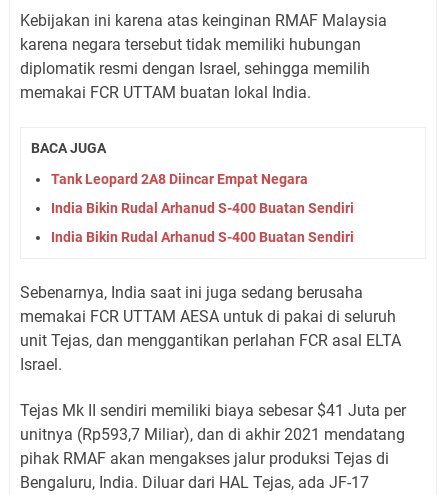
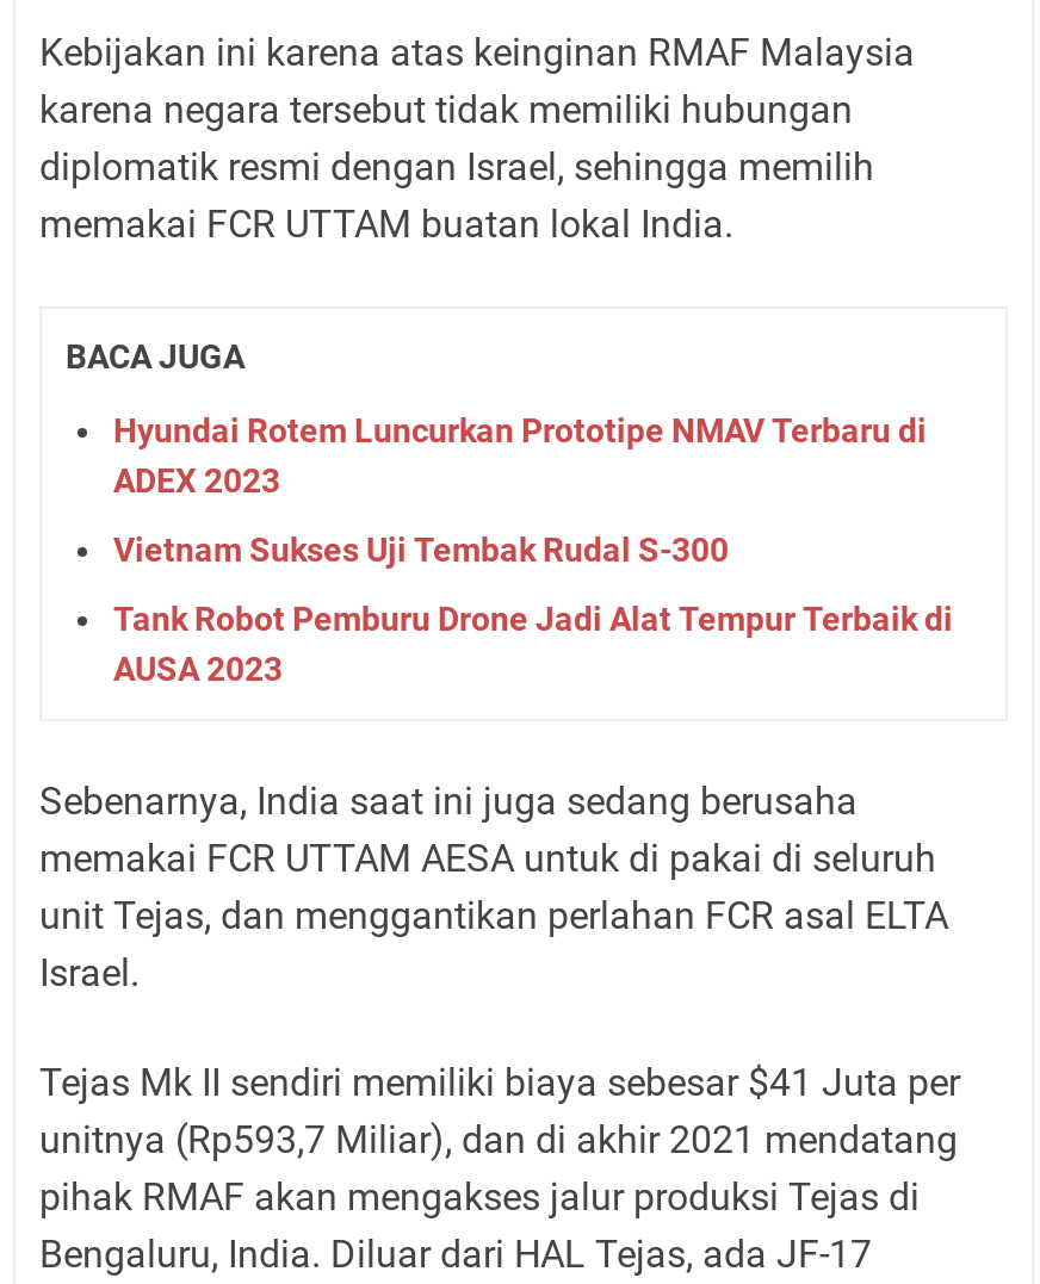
[51,171,308,187] Tank Leopard 2A8 Diincar Empat Negara -> [113,410,927,499] Hyundai Rotem Luncurkan Prototipe NMAV Terbaru di | ADEX 2023
[51,200,354,216] India Bikin Rudal Arhanud S-400 Buatan Sendiri -> [113,530,729,568] Vietnam Sukses Uji Tembak Rudal S-300
[51,229,354,245] India Bikin Rudal Arhanud S-400 Buatan Sendiri -> [113,599,953,687] Tank Robot Pemburu Drone Jadi Alat Tempur Terbaik di | AUSA 2023

